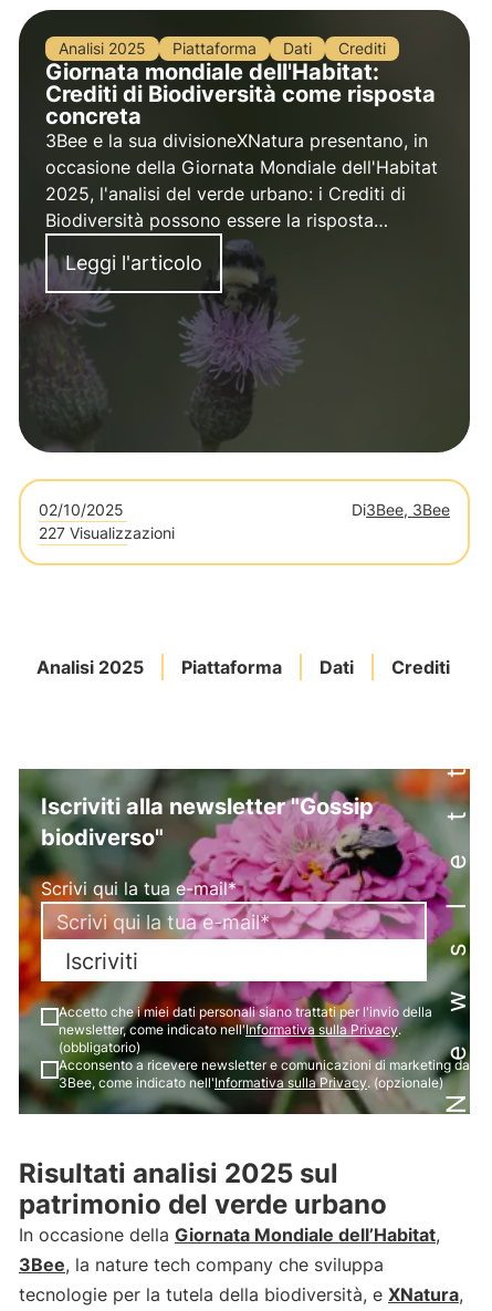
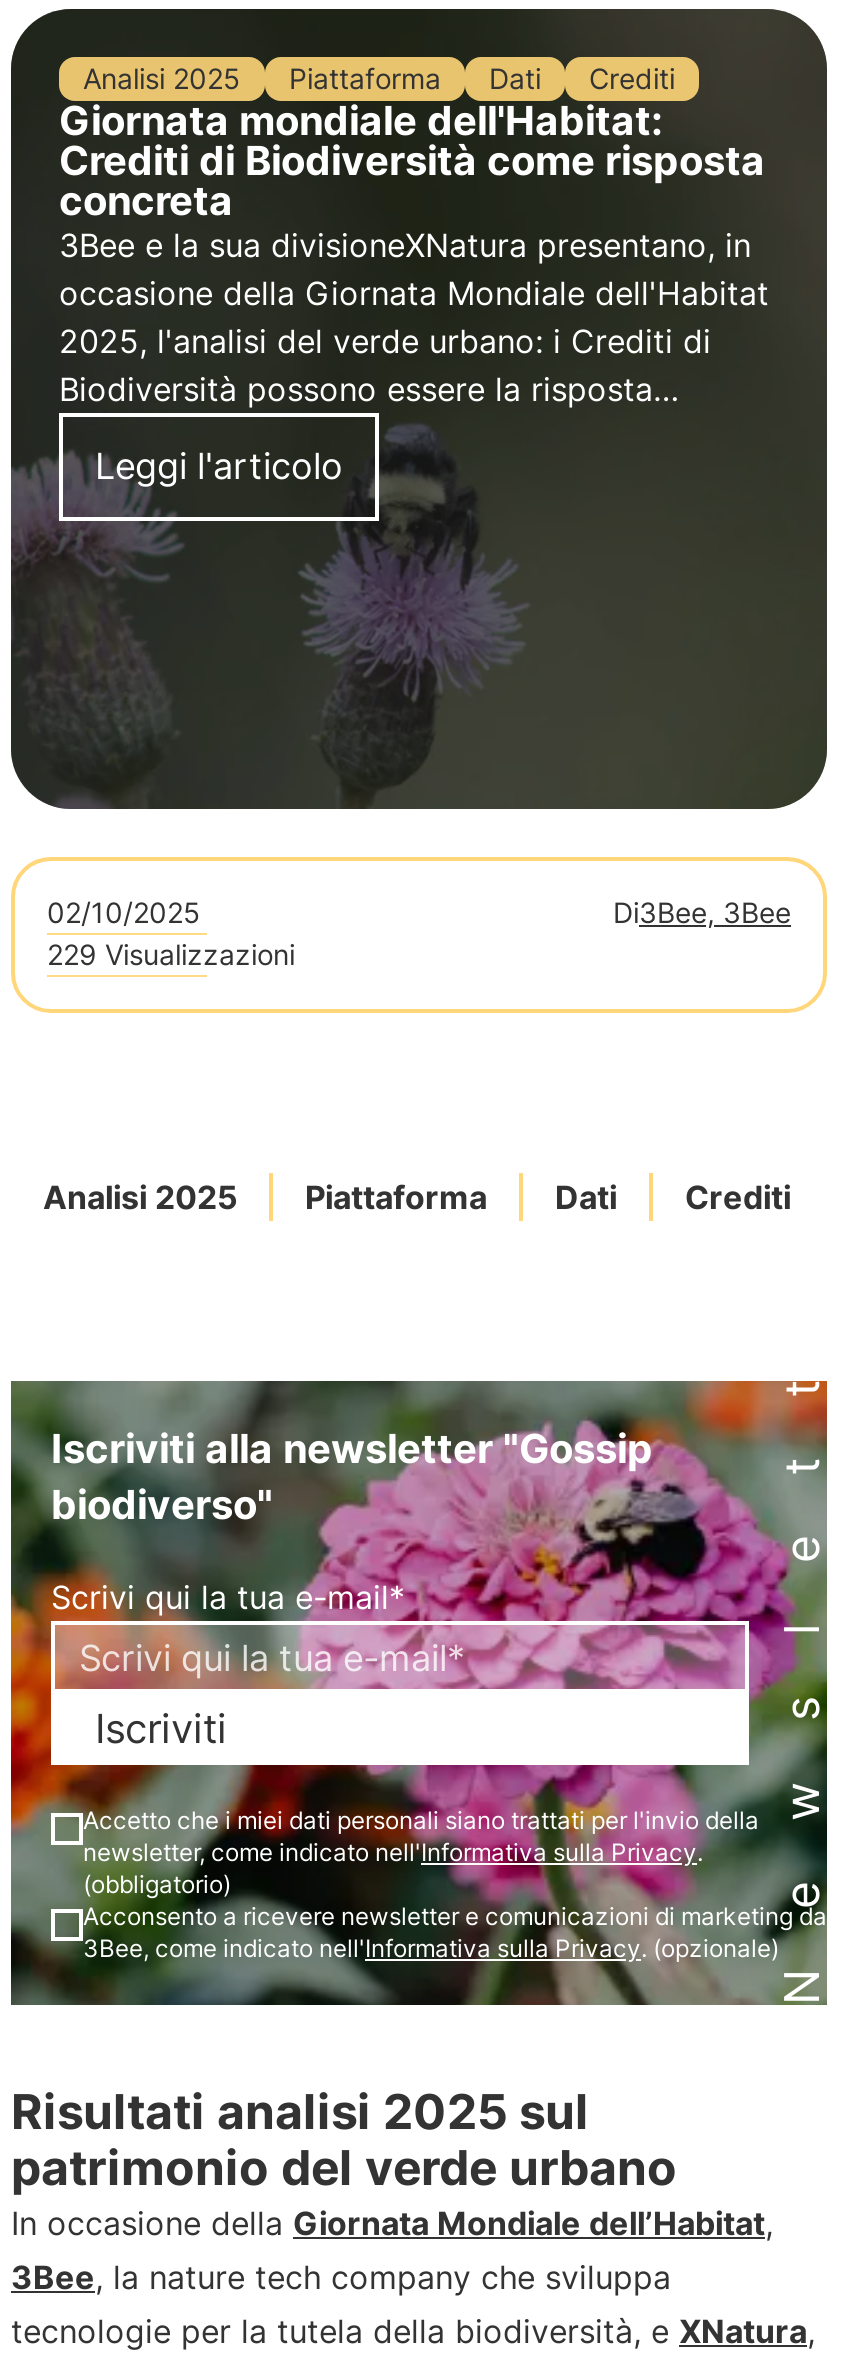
[39,523,175,542] 227 Visualizzazioni -> [47,937,295,971] 229 Visualizzazioni

